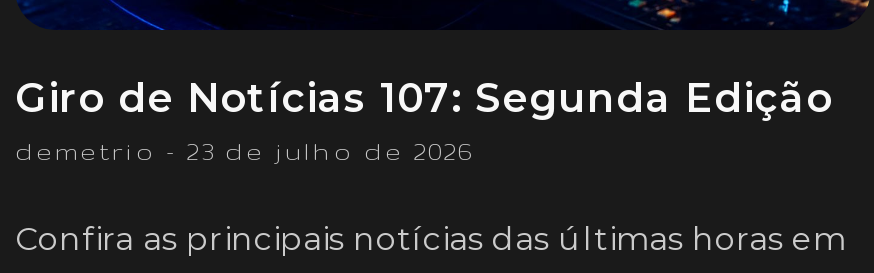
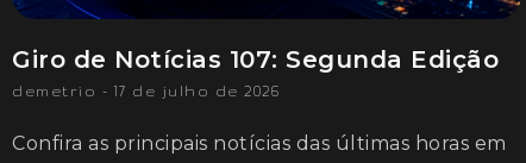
[15,139,473,165] demetrio 23 de julho de 2026 -> [12,83,280,98] demetrio 17 de julho de 2026

